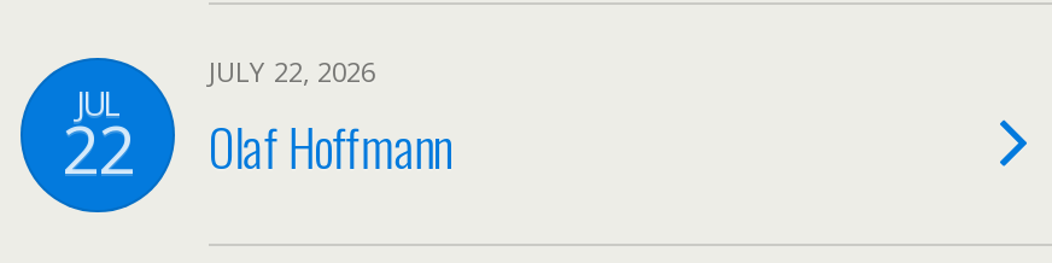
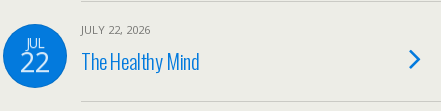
[209,109,451,183] Olaf Hoffmann -> [81,45,199,76] The Healthy Mind

